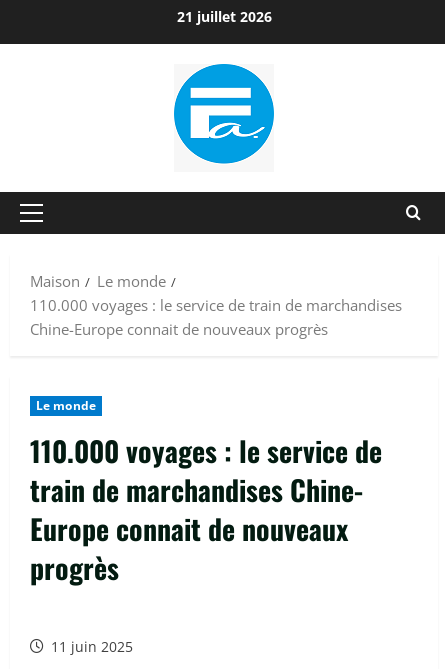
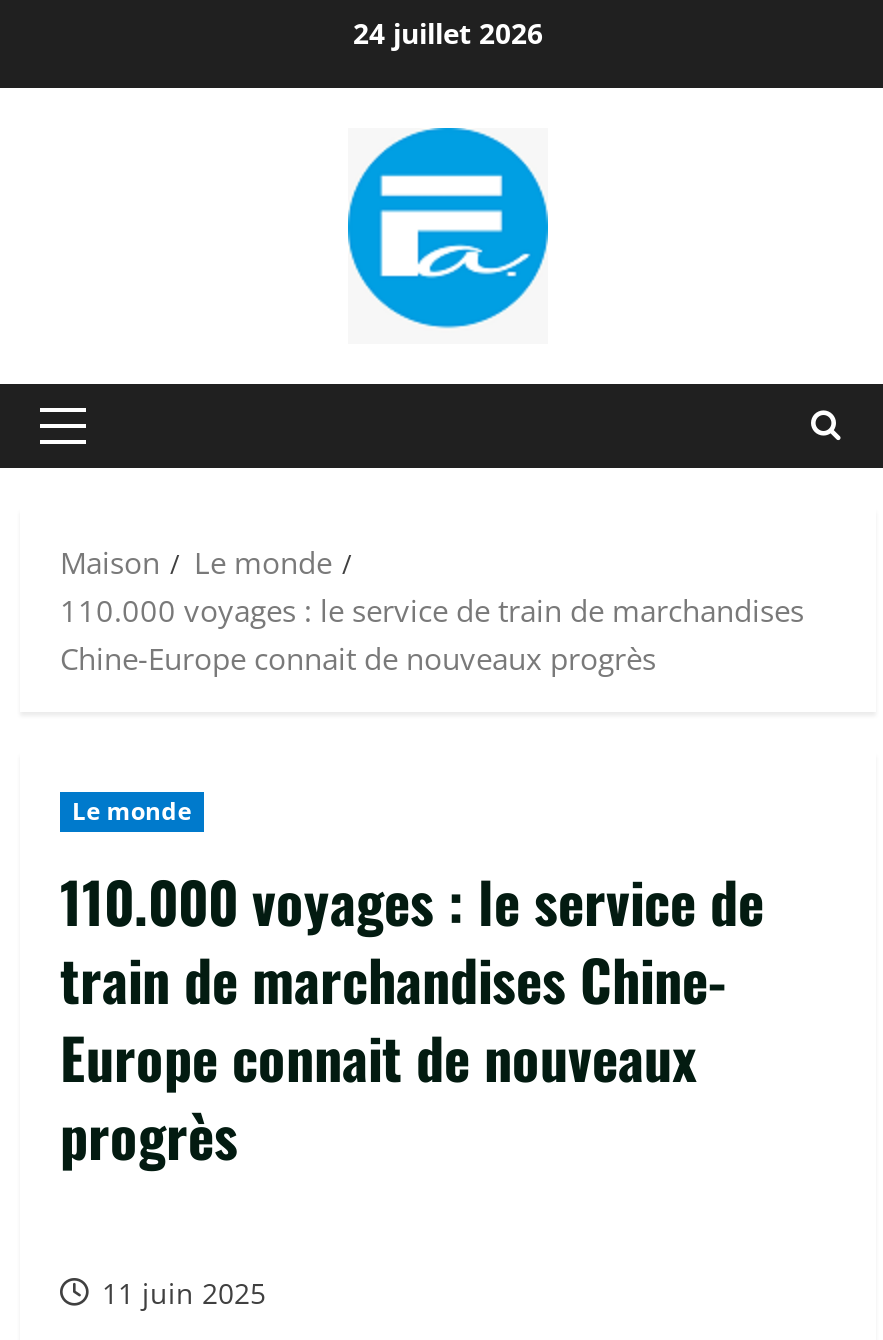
[176,7,271,26] 21 juillet 2026 -> [353,14,543,52] 24 juillet 2026

